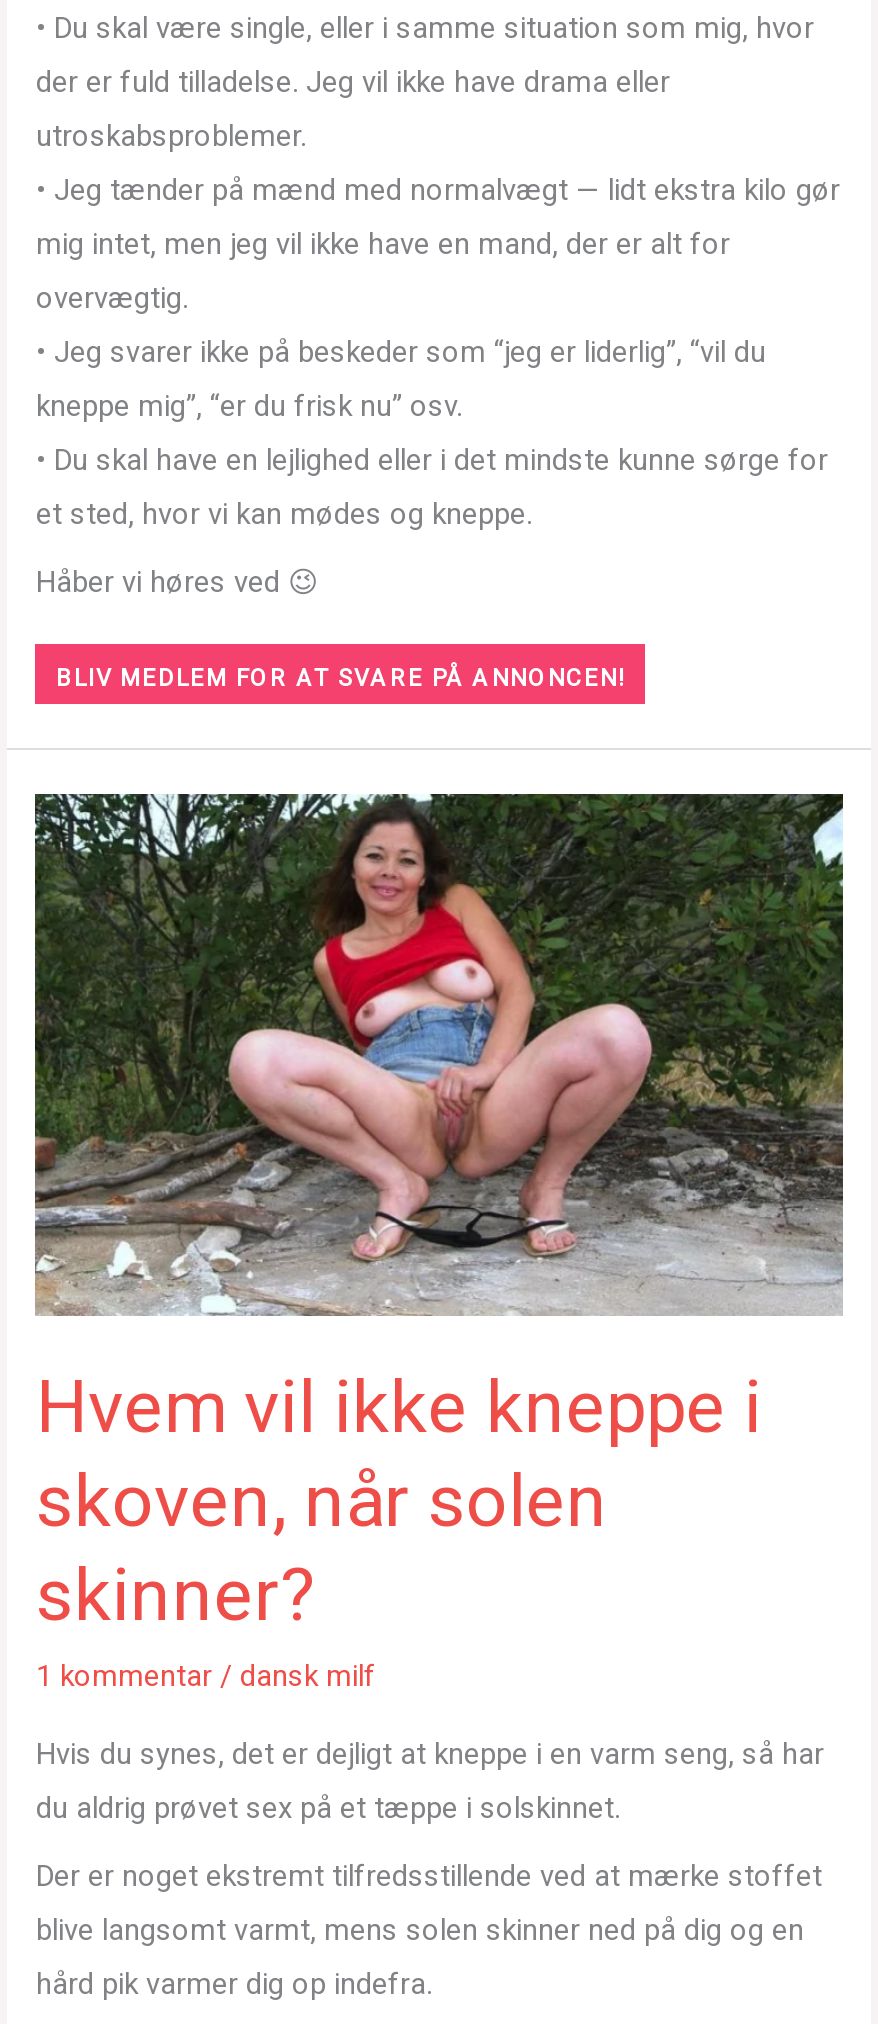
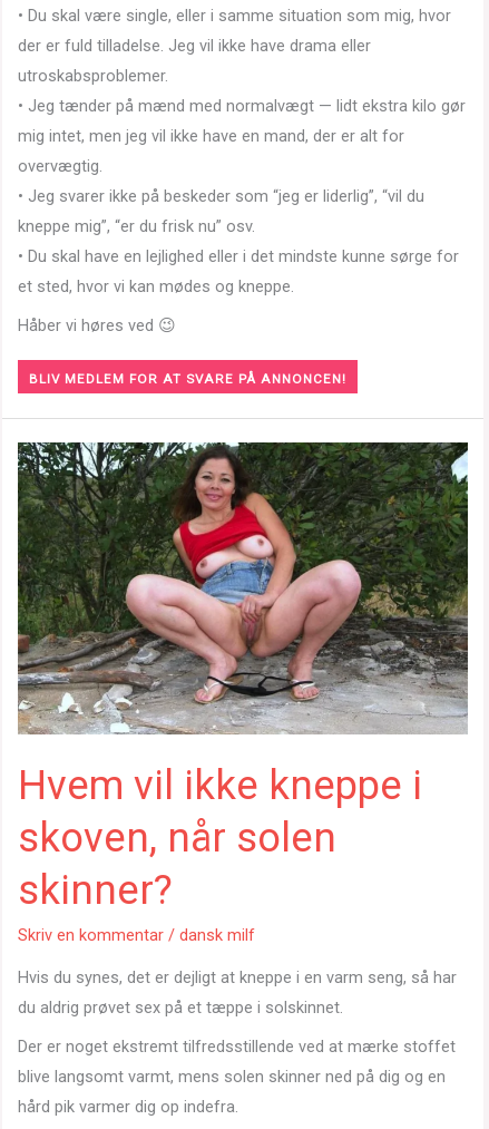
[36,1659,376,1695] 1 kommentar / dansk milf -> [18,925,256,945] Skriv en kommentar / dansk milf

